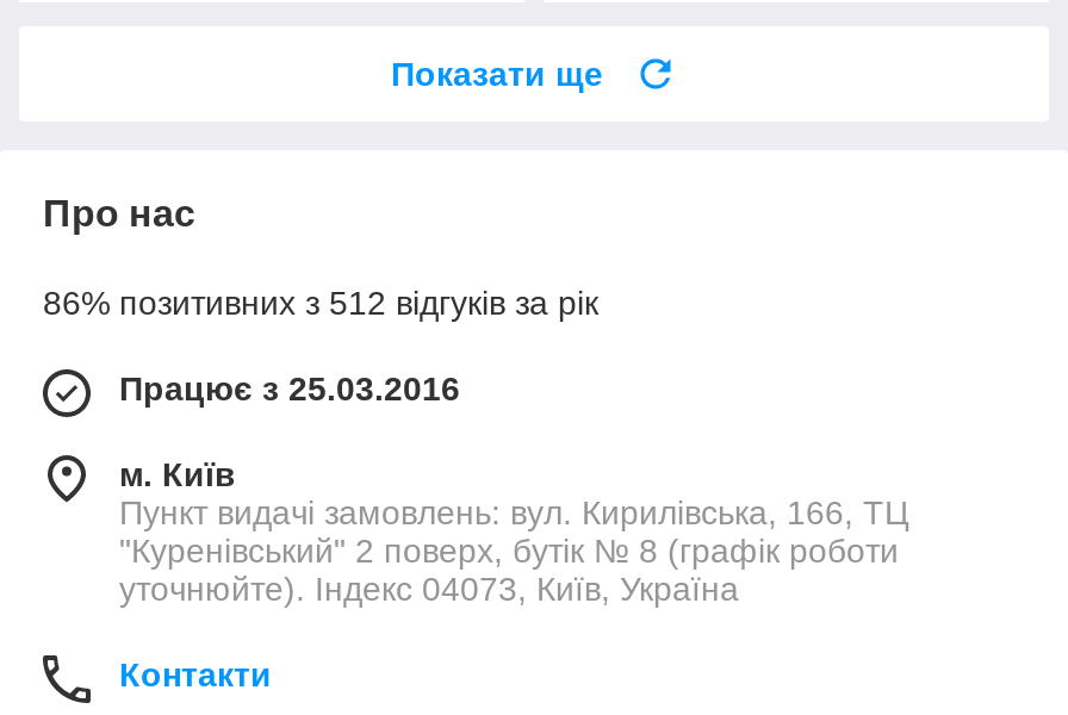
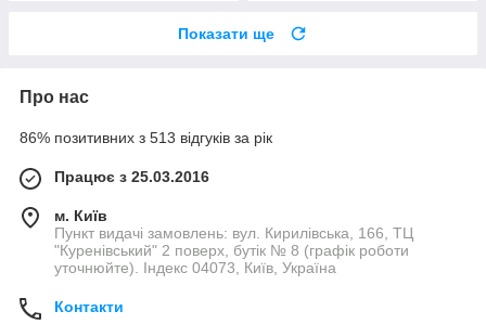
[43,283,598,321] 86% позитивних з 512 відгуків за рік -> [20,129,272,146] 86% позитивних з 513 відгуків за рік

